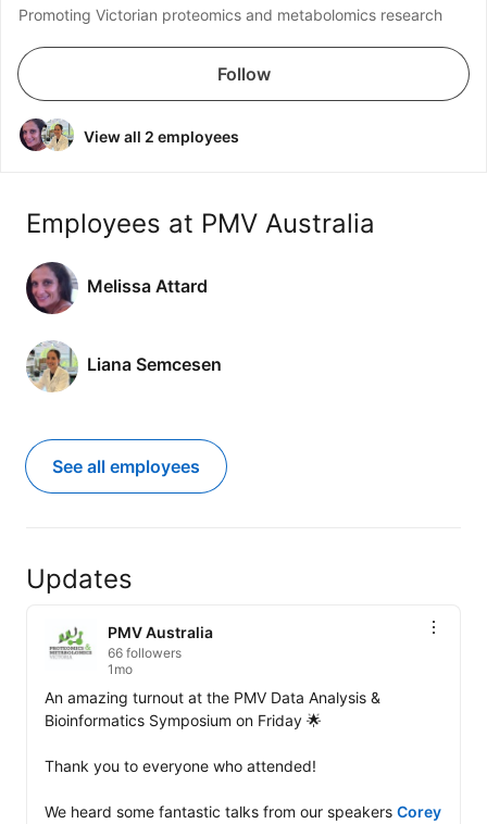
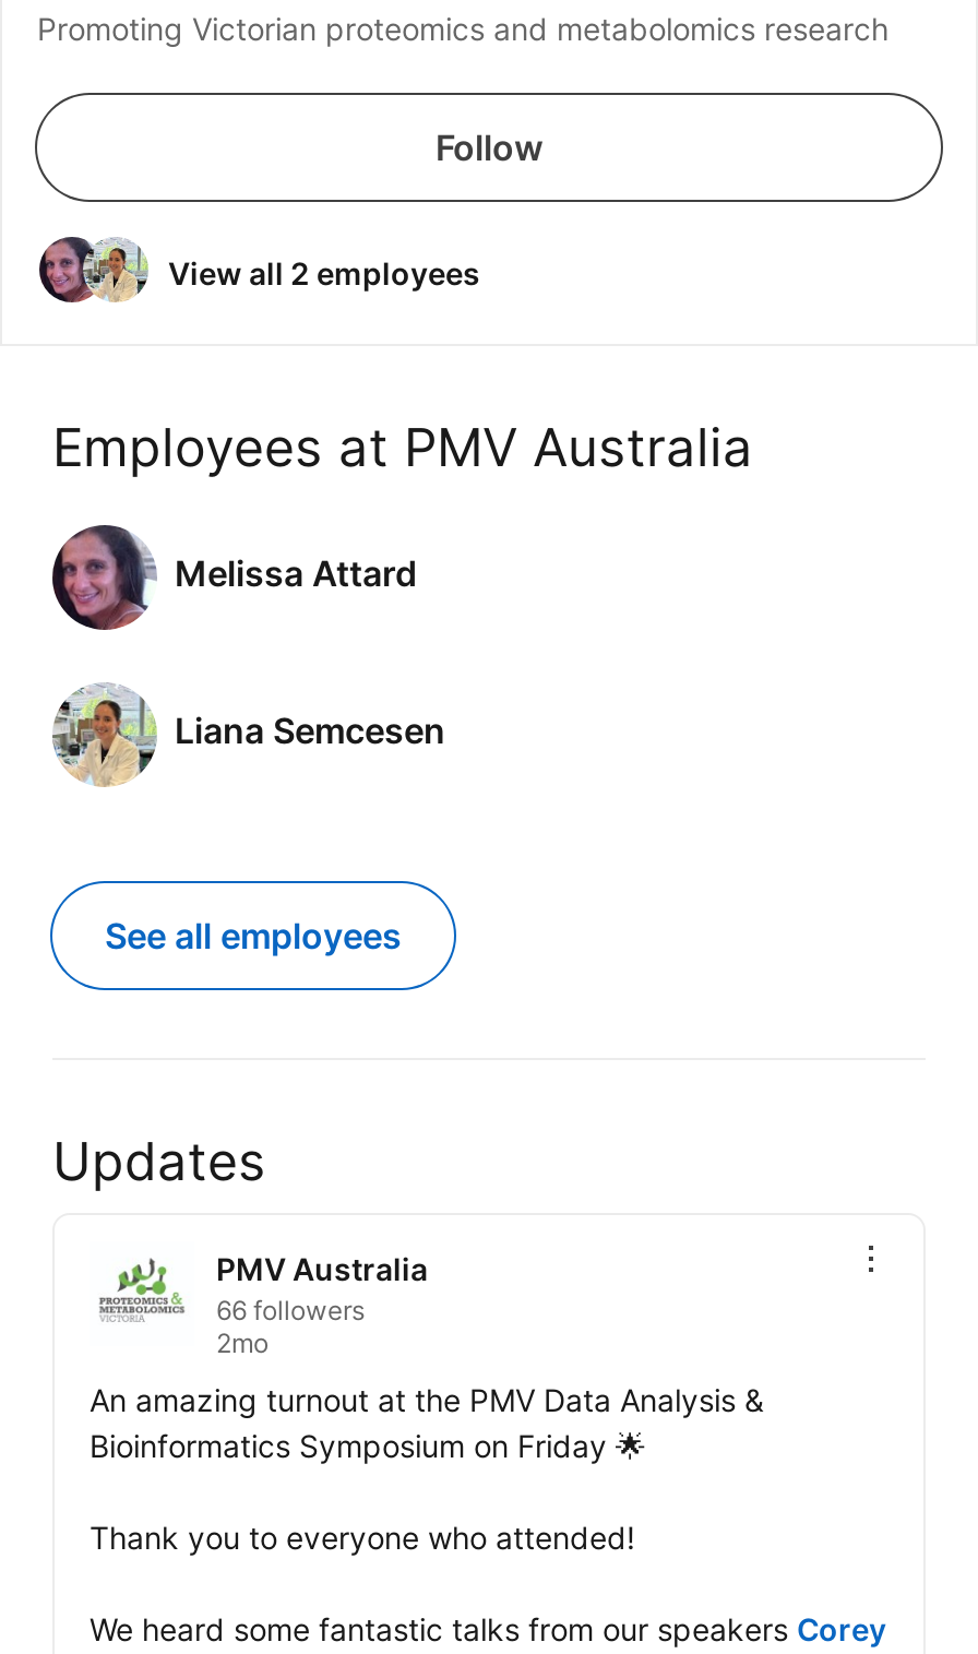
[108,661,133,677] 1mo -> [216,1326,269,1359] 2mo

